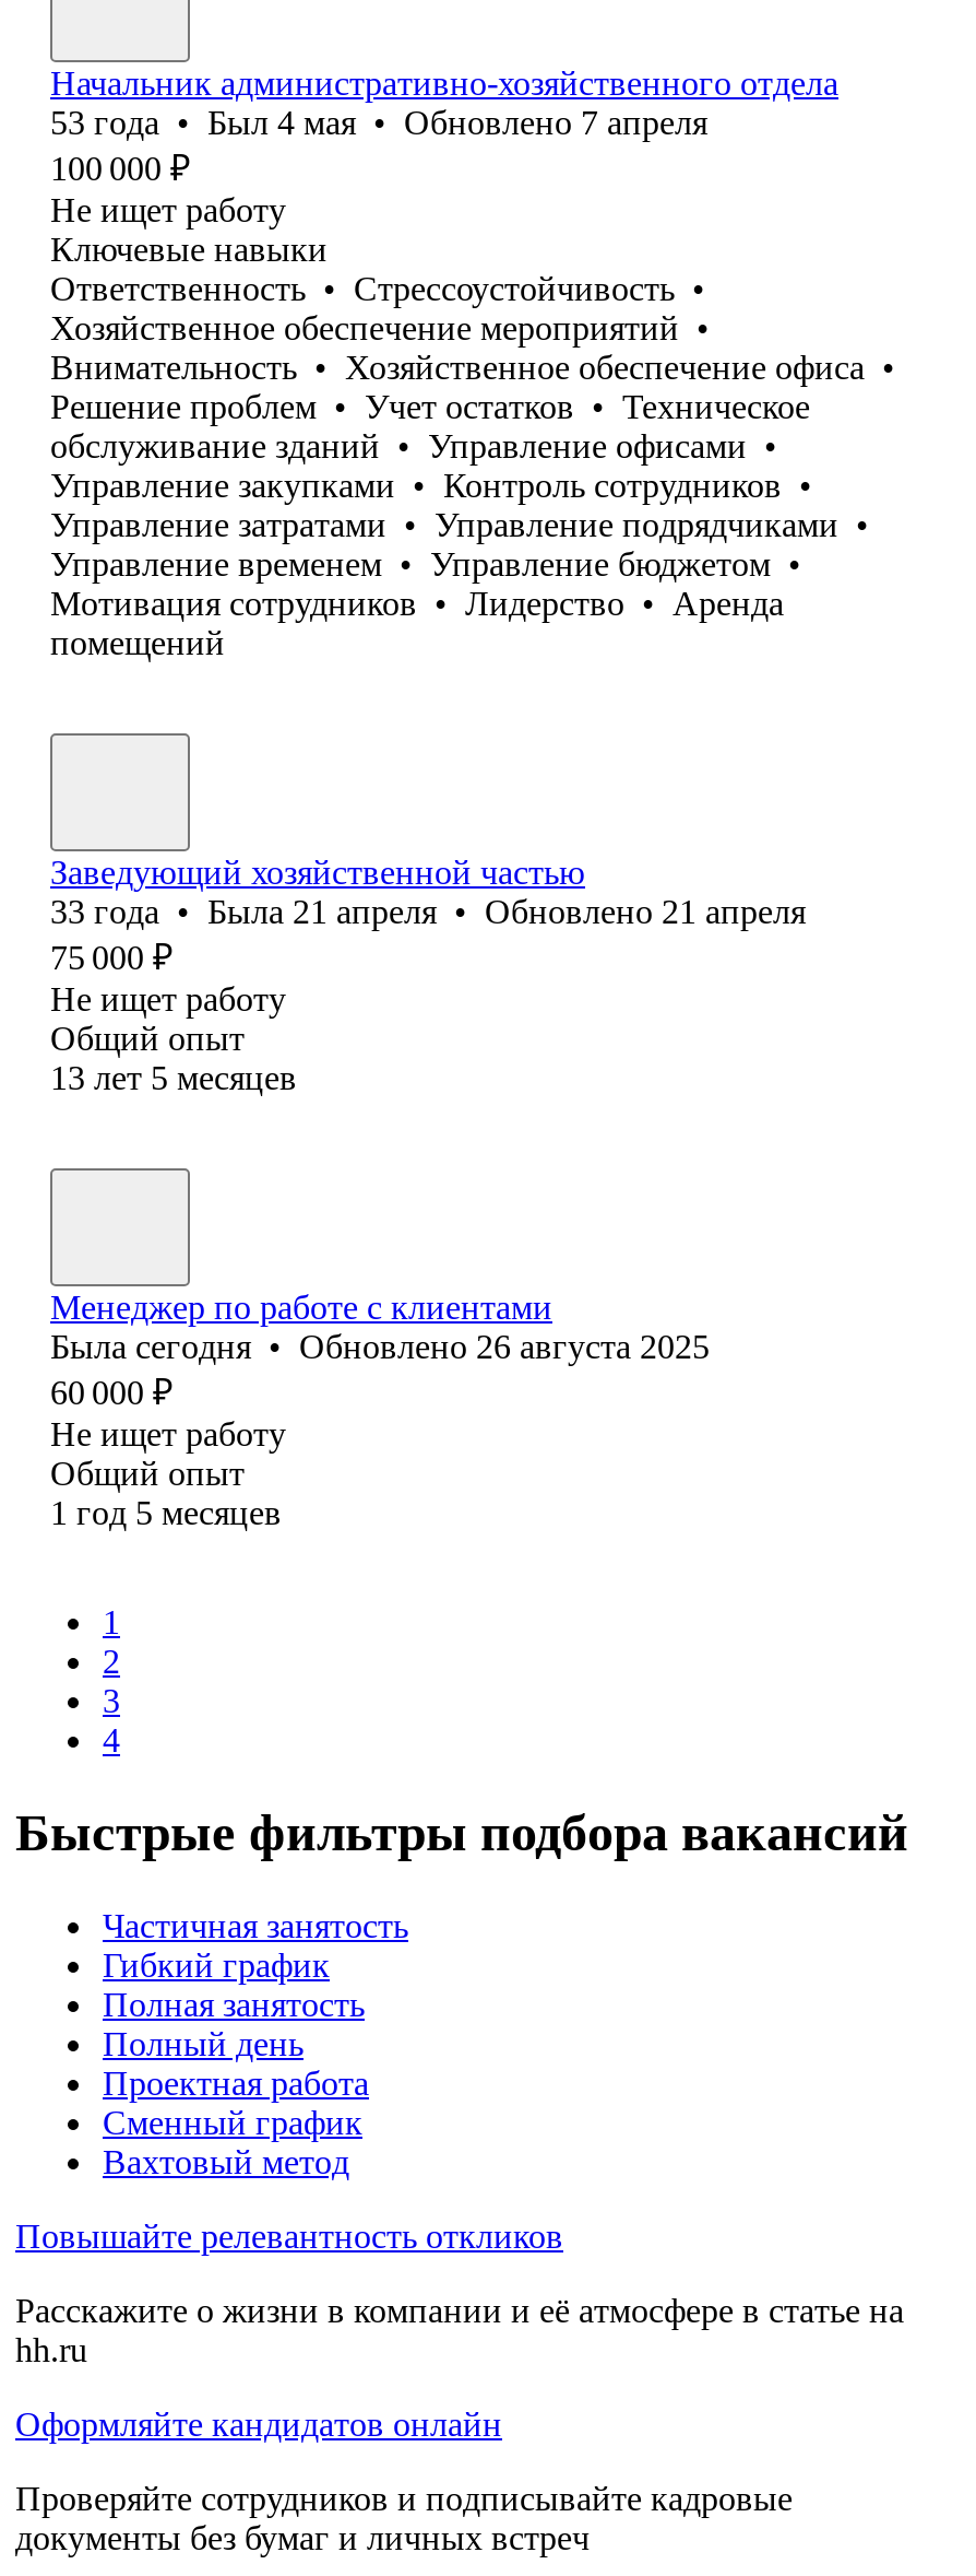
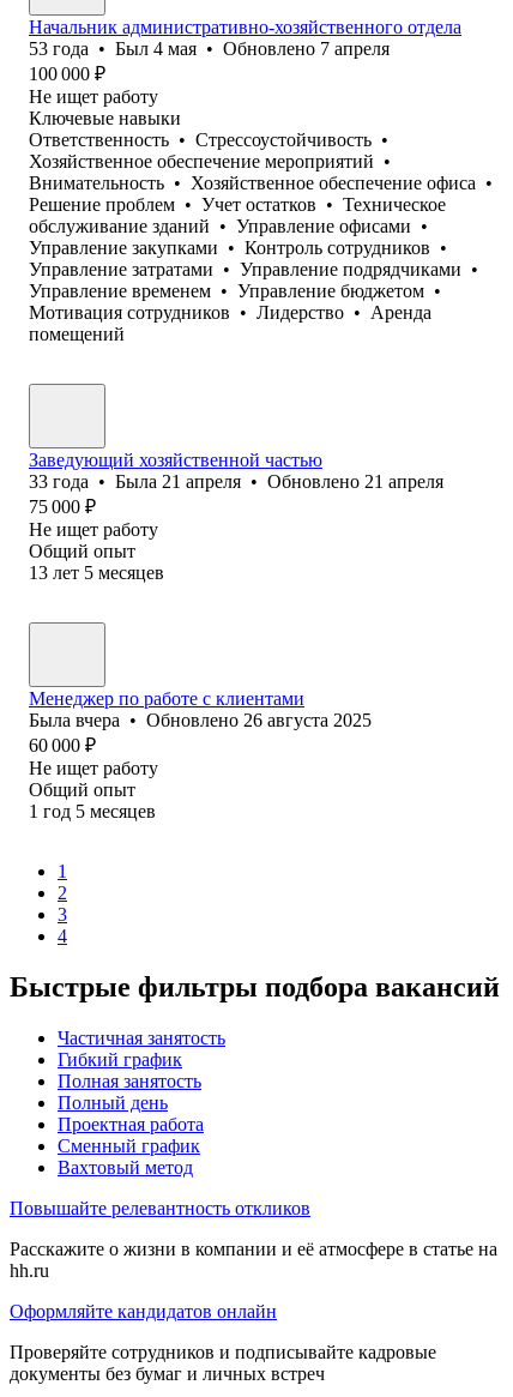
[50,1328,710,1365] Была сегодня • Обновлено 26 августа 2025 -> [29,710,372,730] Была вчера • Обновлено 26 августа 2025

